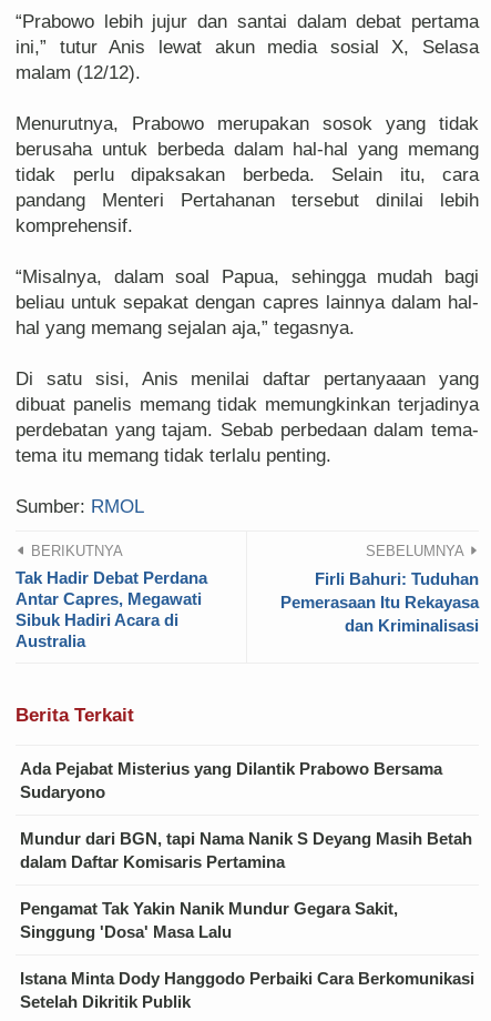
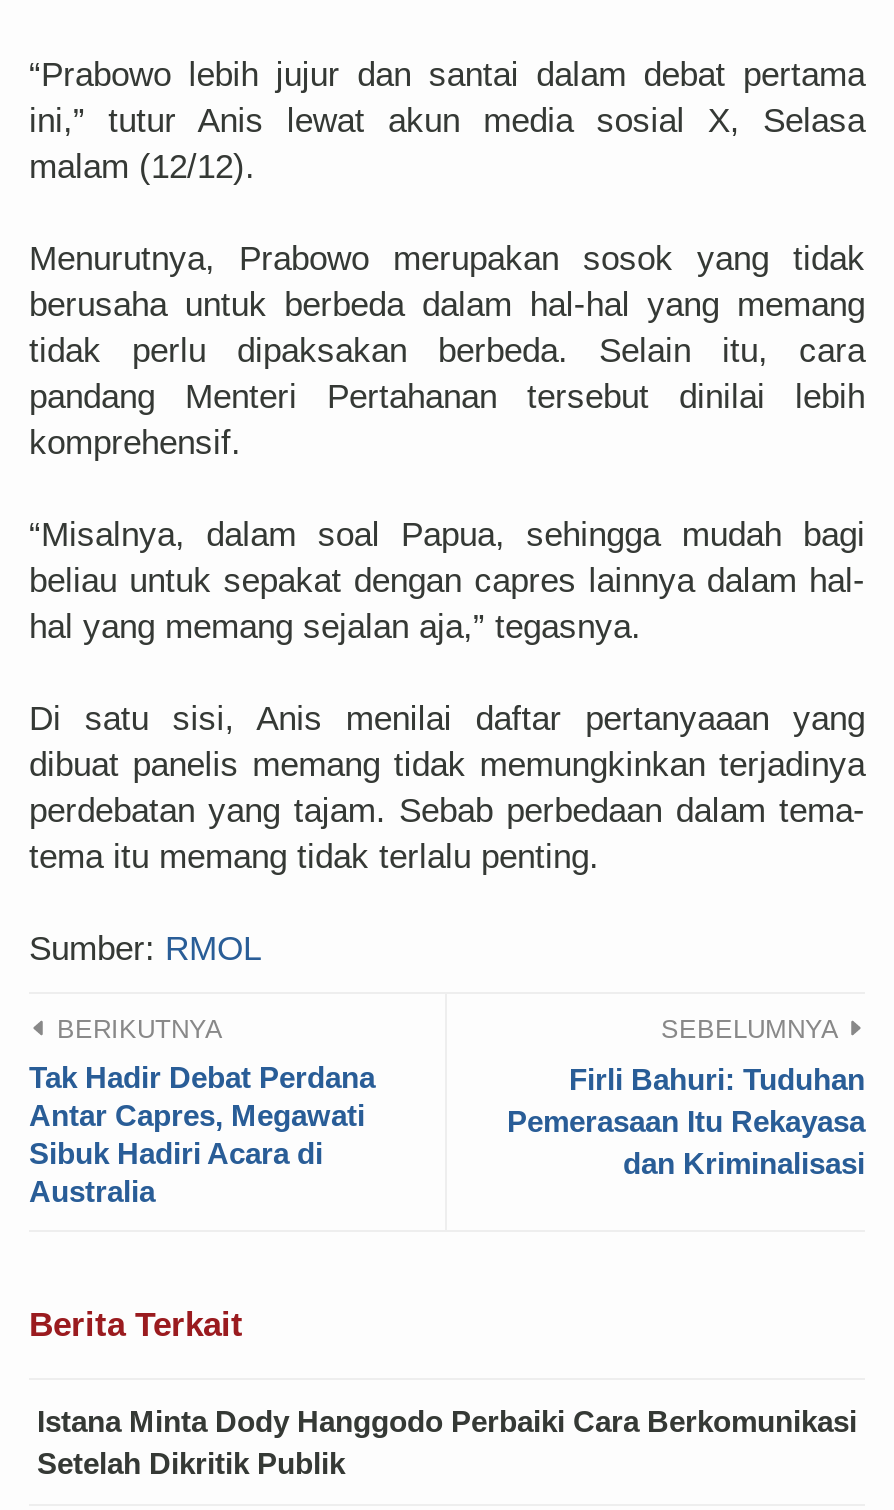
[20,759,472,941] Ada Pejabat Misterius yang Dilantik Prabowo Bersama | Sudaryono | Mundur dari BGN, tapi Nama Nanik S Deyang Masih Betah | dalam Daftar Komisaris Pertamina | Pengamat Tak Yakin Nanik Mundur Gegara Sakit, | Singgung 'Dosa' Masa Lalu -> none

